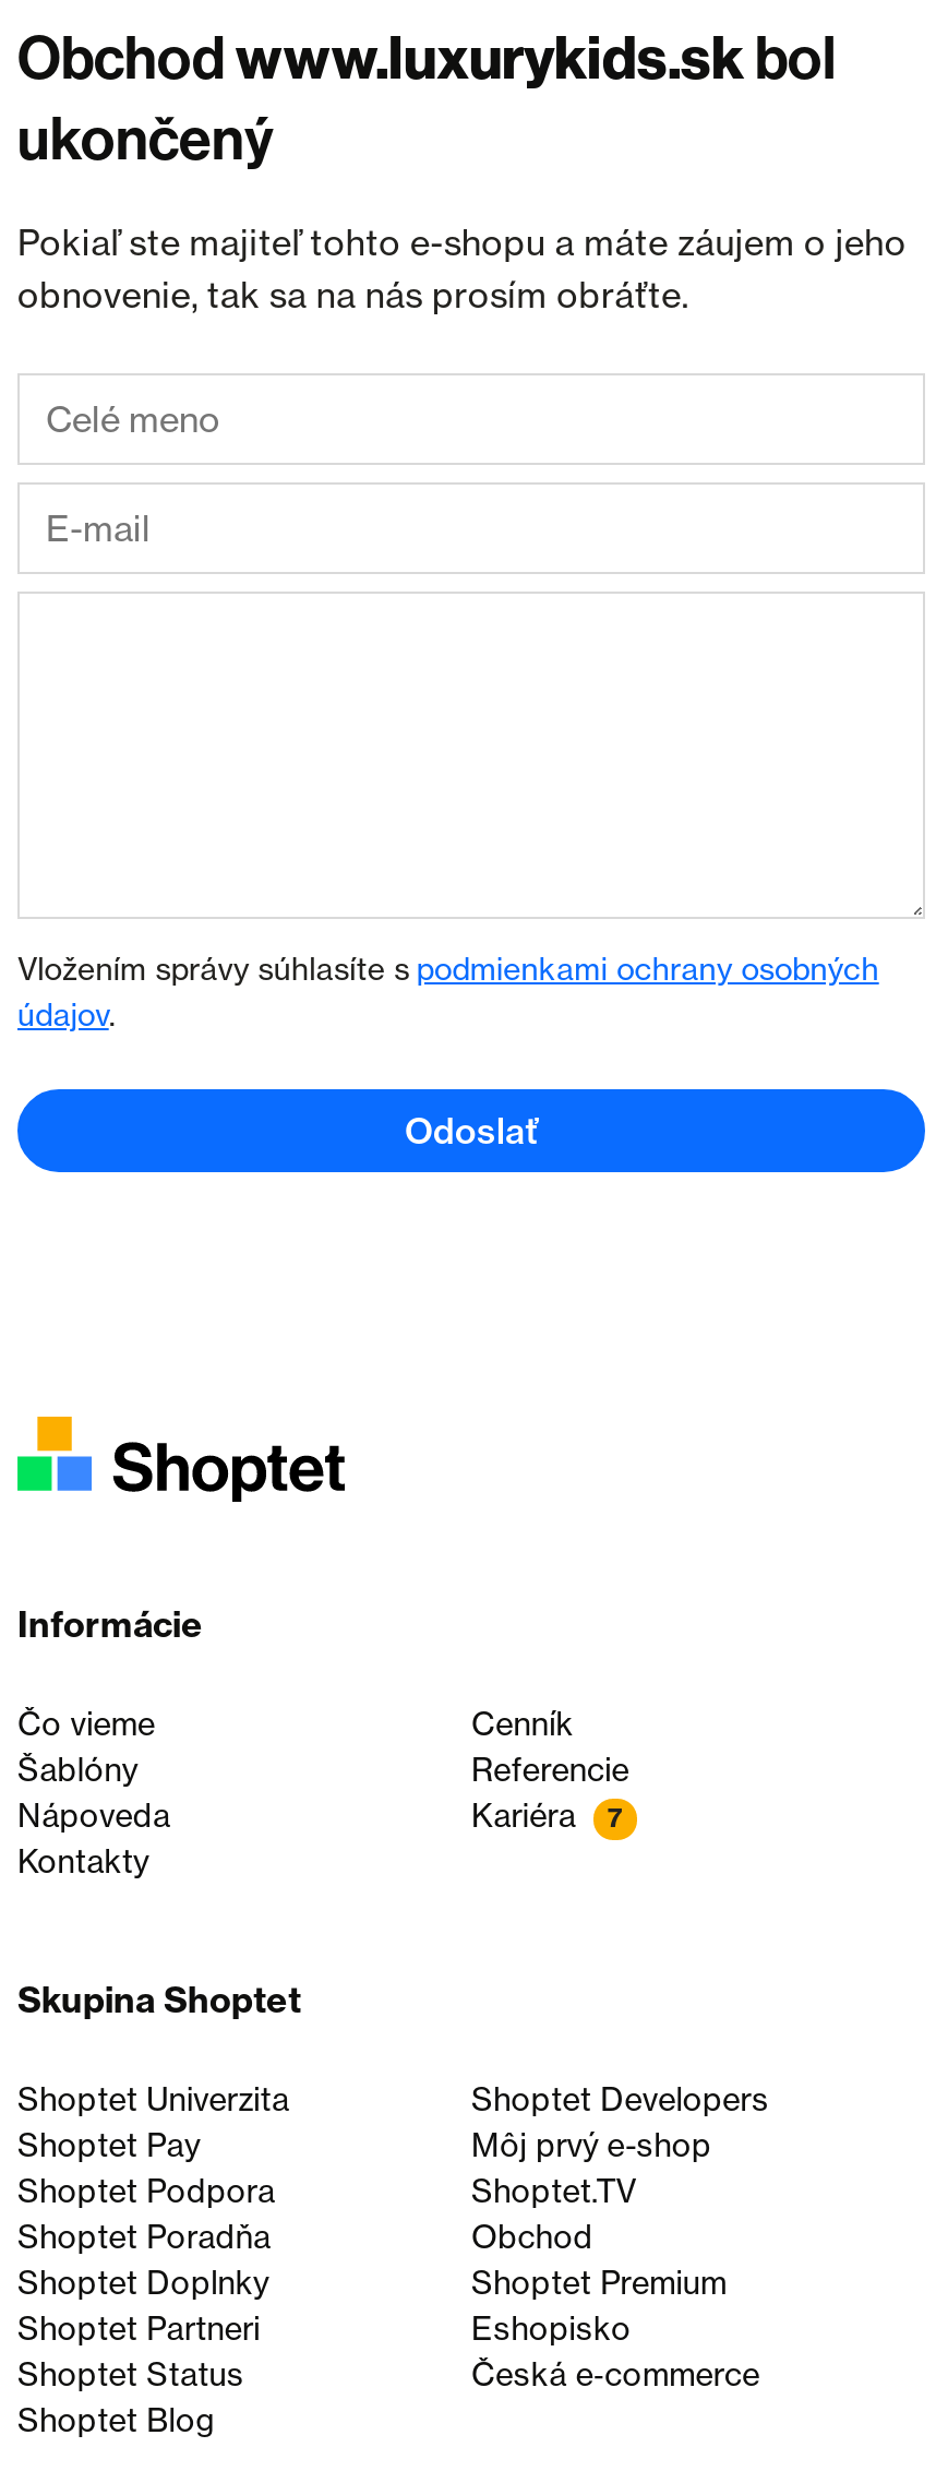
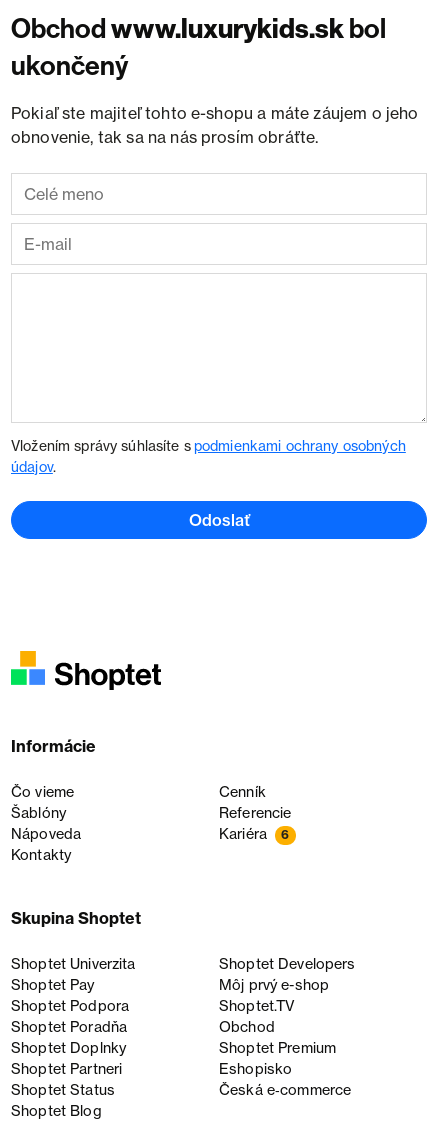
[471,1797,623,1836] Kariéra 7 -> [219,825,290,843] Kariéra 6

